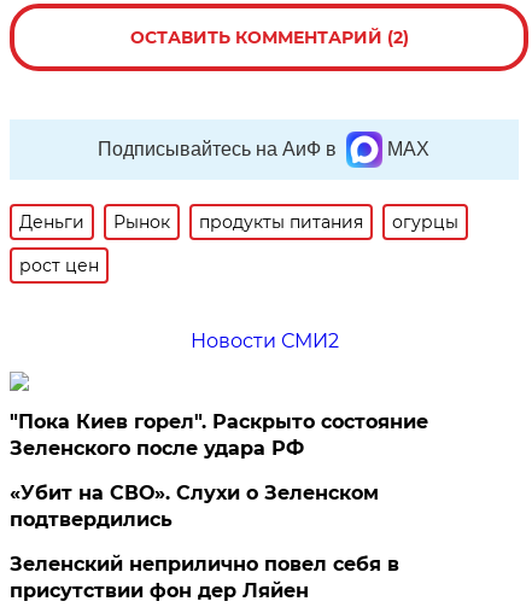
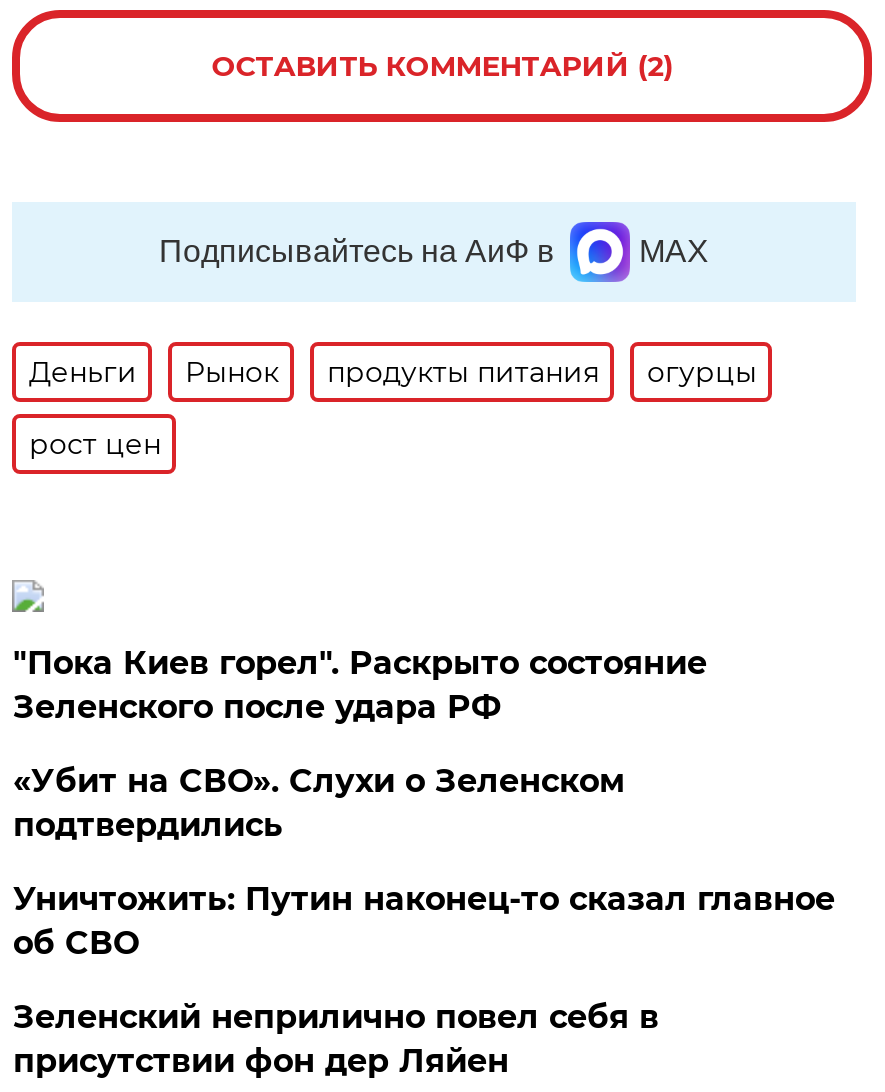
[190,329,339,352] Новости СМИ2 -> none
moved [10,410,429,531] -> [13,643,707,843]: "Пока Киев горел". Раскрыто состояние | Зеленского после удара РФ | «Убит на СВО». Слухи о Зеленском | подтвердились
none -> [13,879,835,961] Уничтожить: Путин наконец-то сказал главное | об СВО

